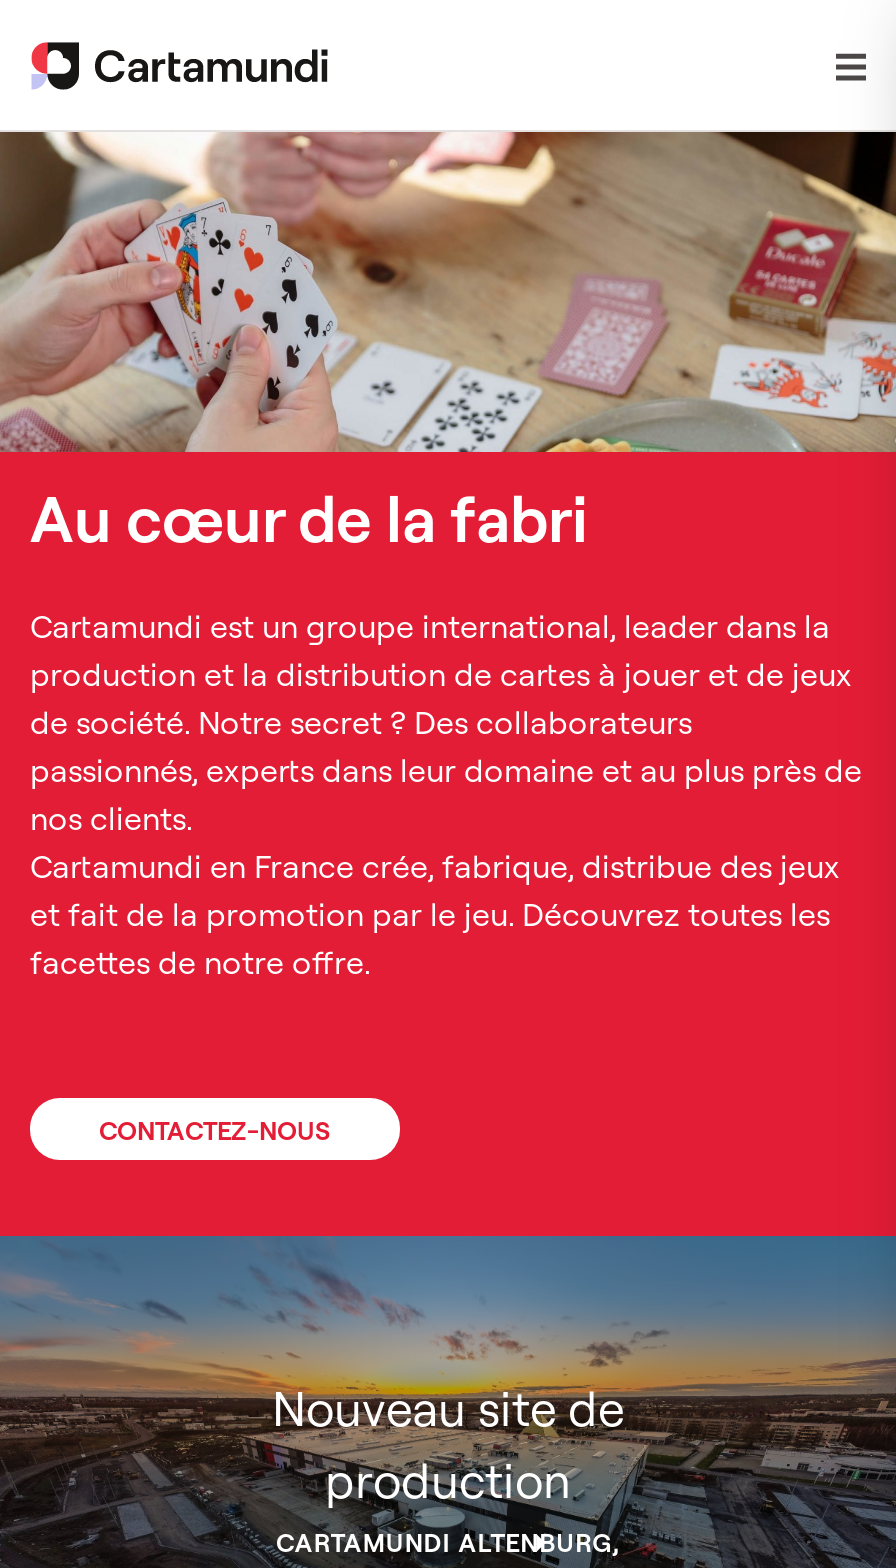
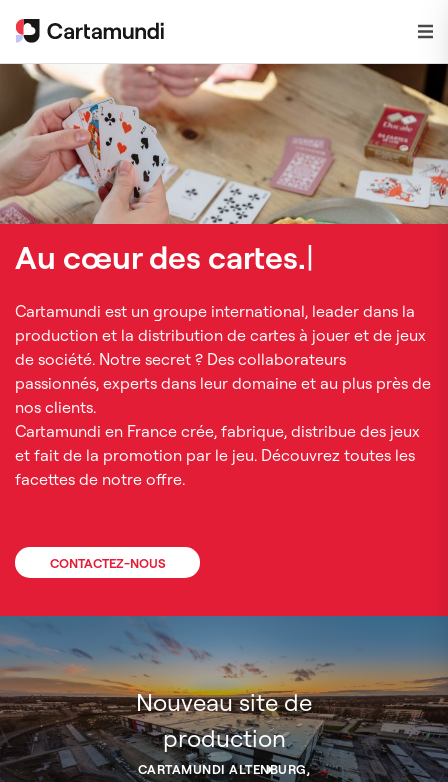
[30,478,402,558] Au cœur des -> [15,237,306,277] Au cœur des cartes.

